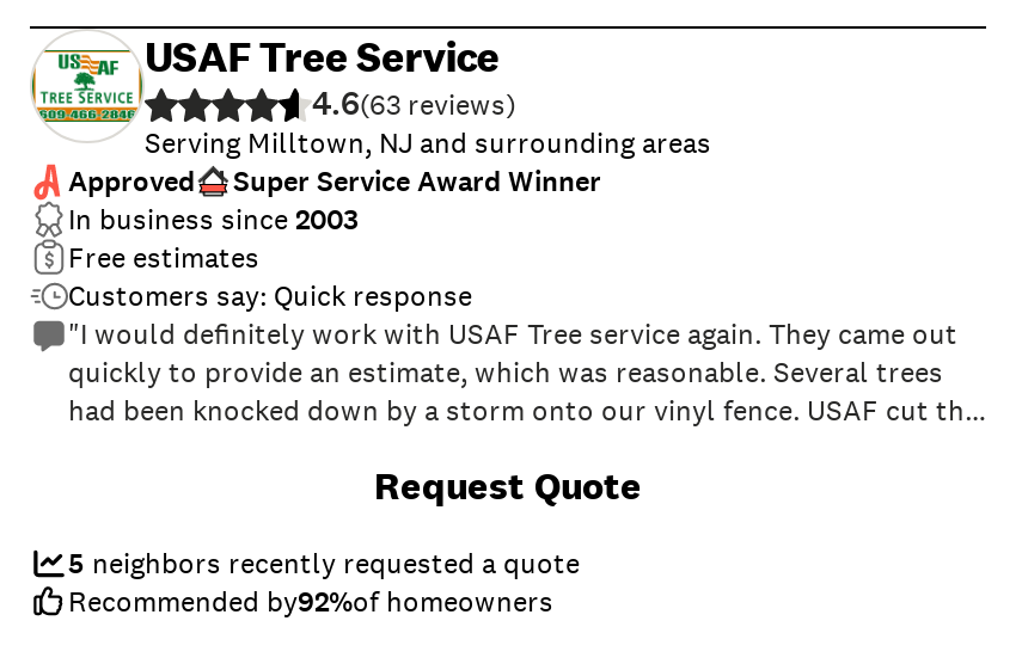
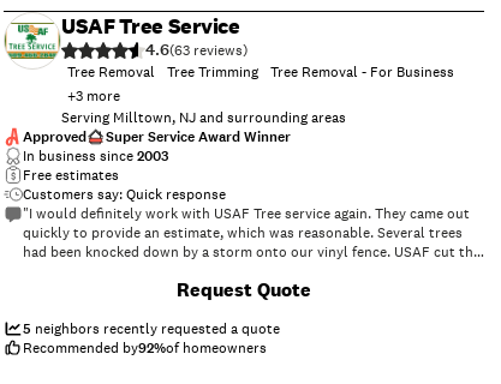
none -> [67,62,454,106] Tree Removal | Tree Trimming | Tree Removal - For Business | +3 more

